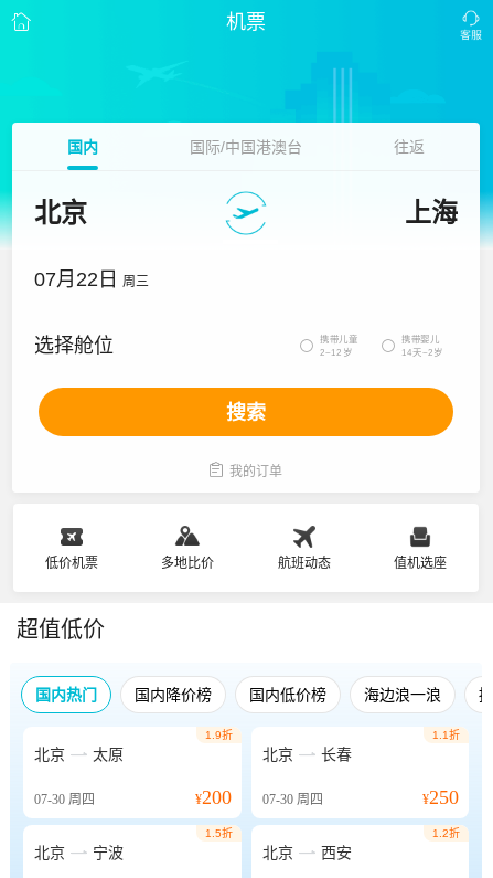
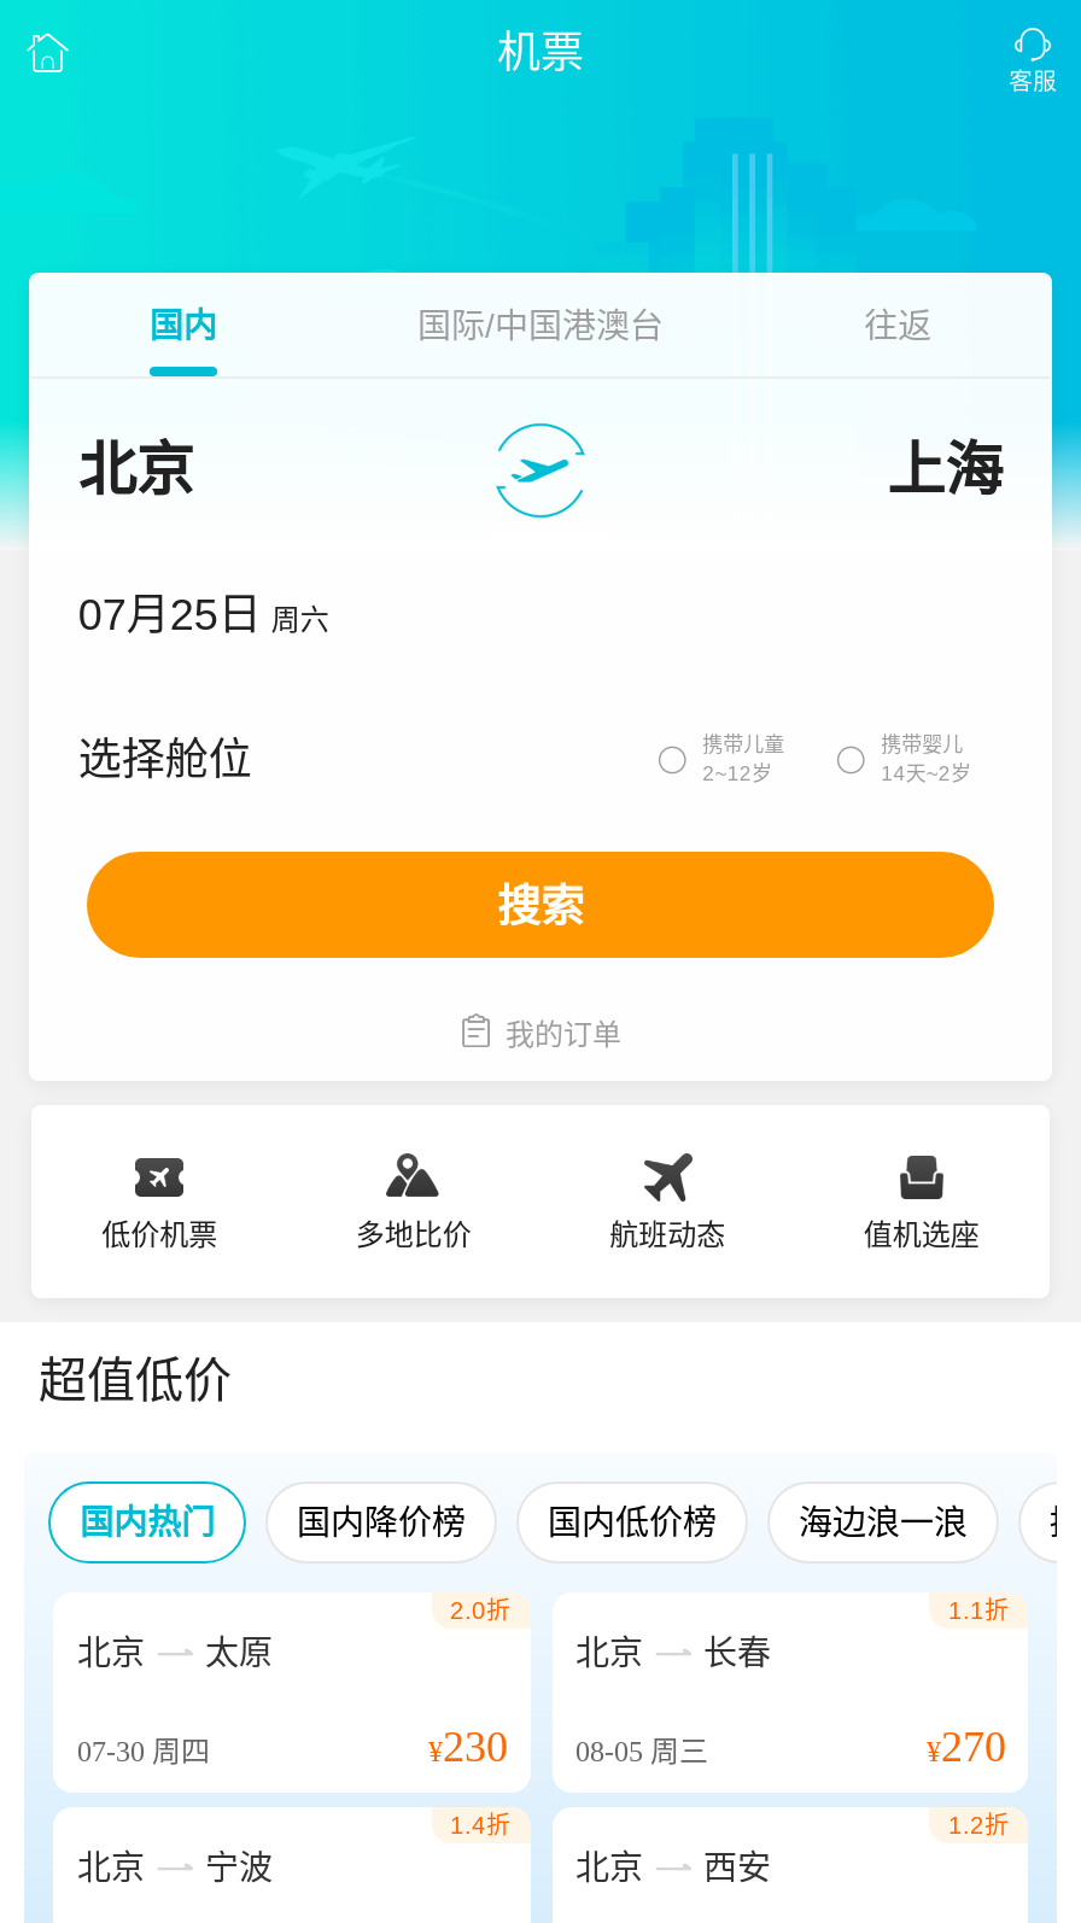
[35,268,149,290] 07月22日 周三 -> [78,591,329,639] 07月25日 周六
[205,729,232,741] 1.9折 -> [450,1597,510,1624] 2.0折
[195,786,231,808] ¥200 -> [428,1723,508,1771] ¥230
[262,792,323,807] 07-30周四 -> [575,1735,708,1769] 08-05周三
[422,786,459,808] ¥250 -> [927,1723,1006,1771] ¥270
[205,827,232,839] 1.5折 -> [450,1812,510,1839] 1.4折

